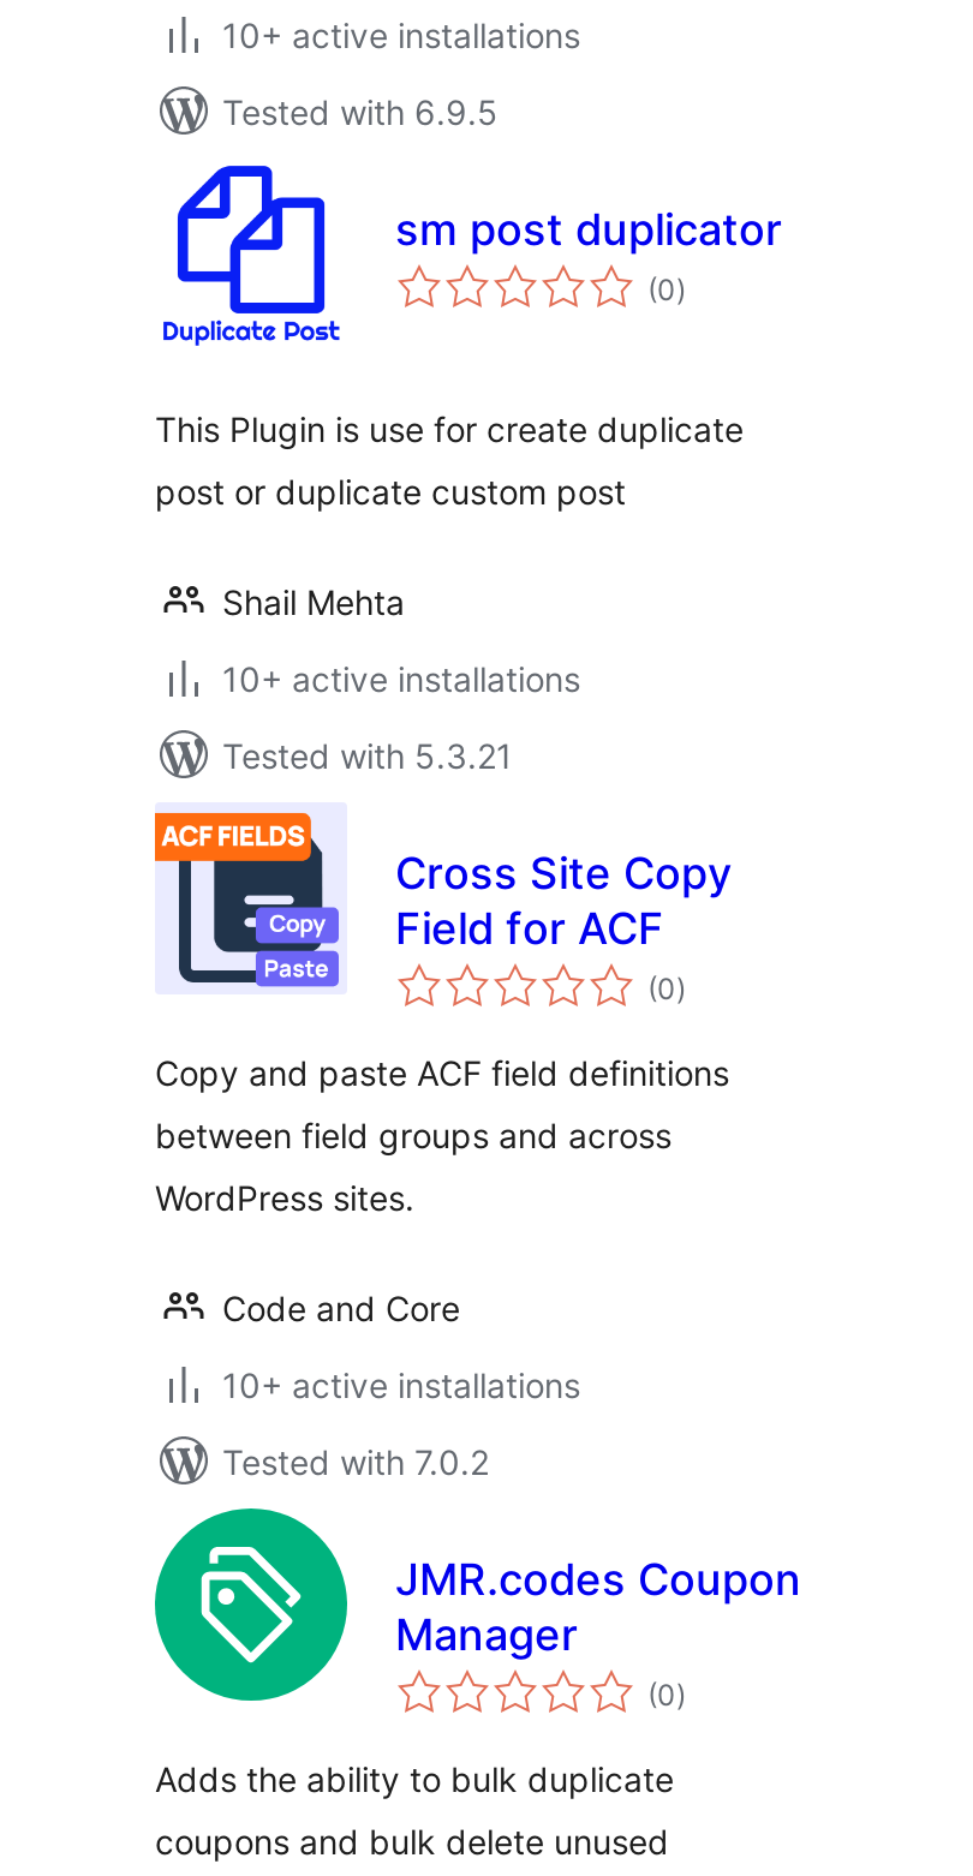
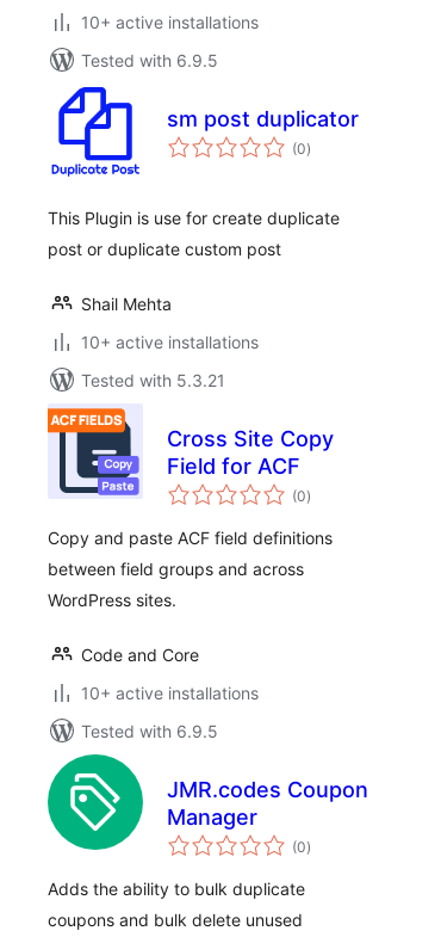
[222,1441,489,1482] Tested with 7.0.2 -> [81,721,218,741] Tested with 6.9.5

